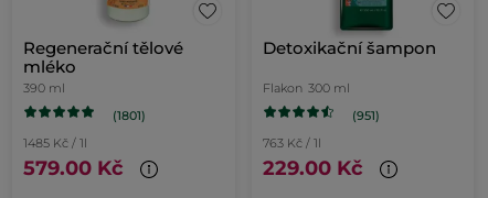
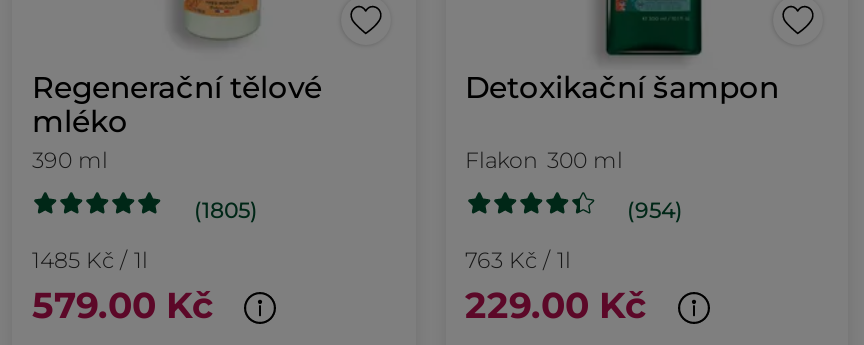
[113,108,146,123] (1801) -> [194,196,258,224] (1805)
[352,108,379,123] (951) -> [627,196,683,224] (954)

